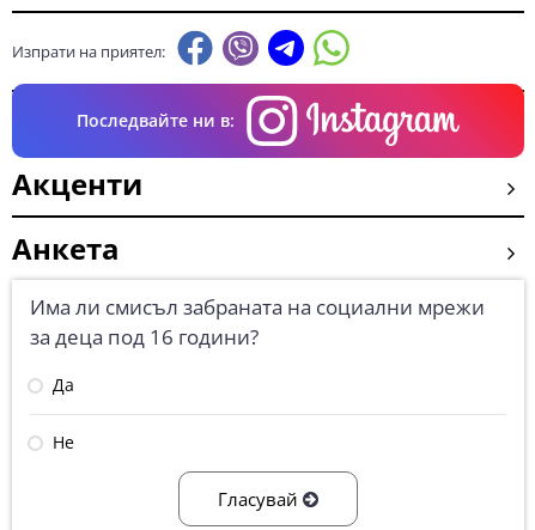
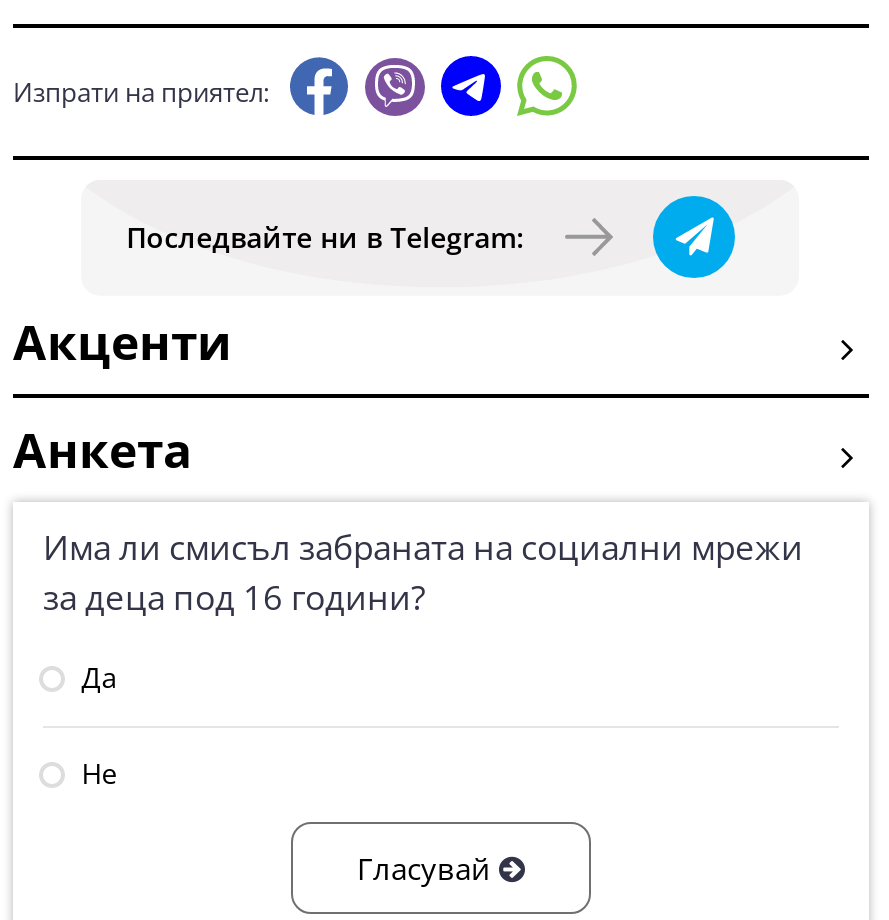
[77,109,235,132] Последвайте ни в: -> [126,218,524,256] Последвайте ни в Telegram:

